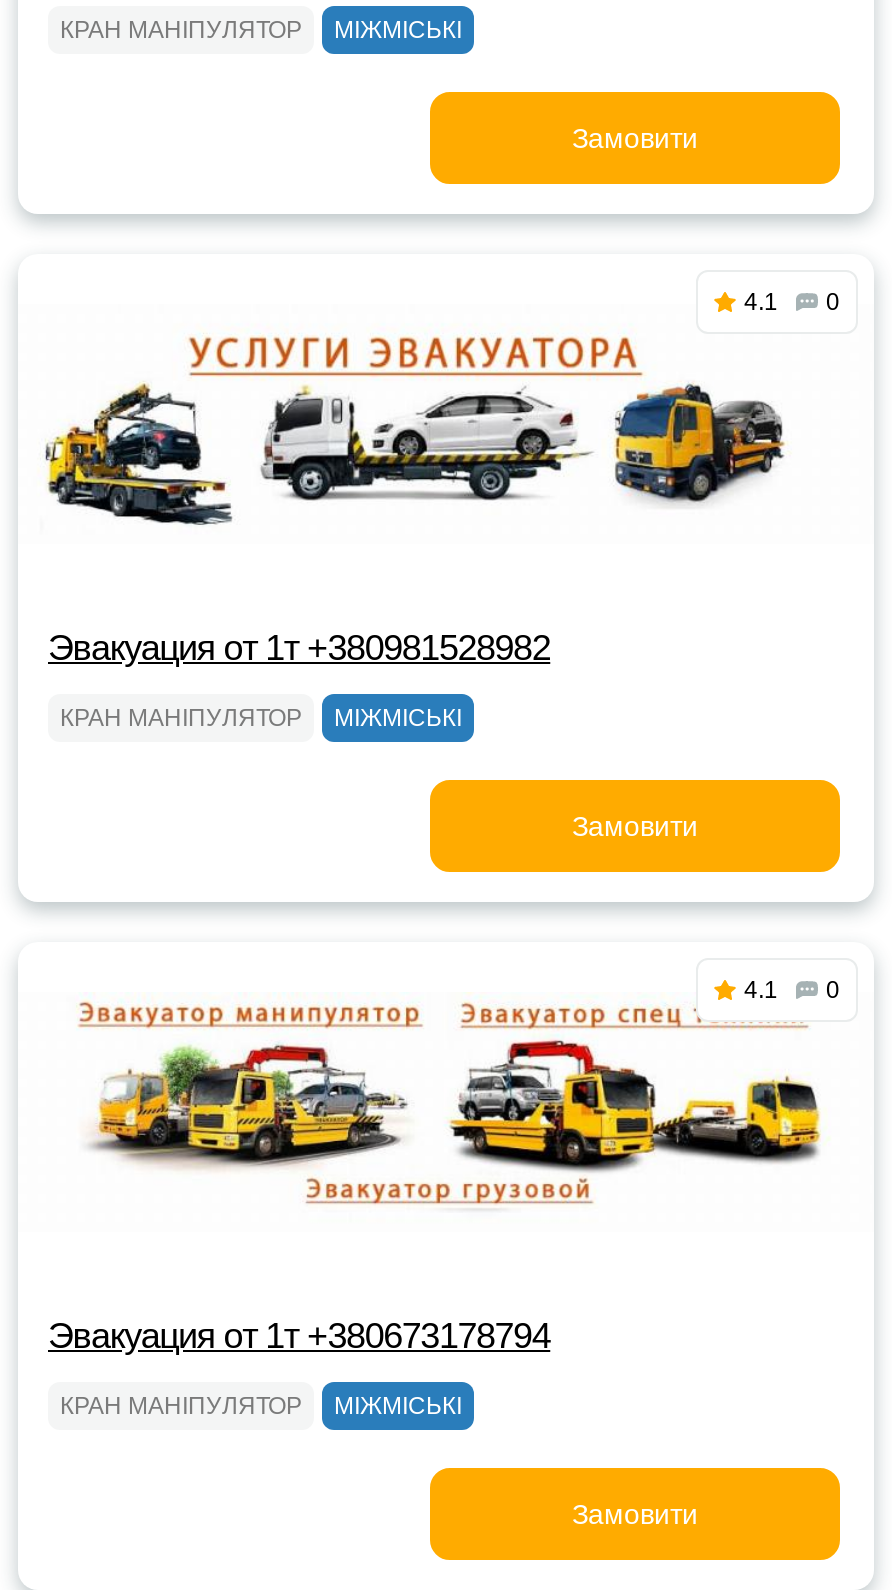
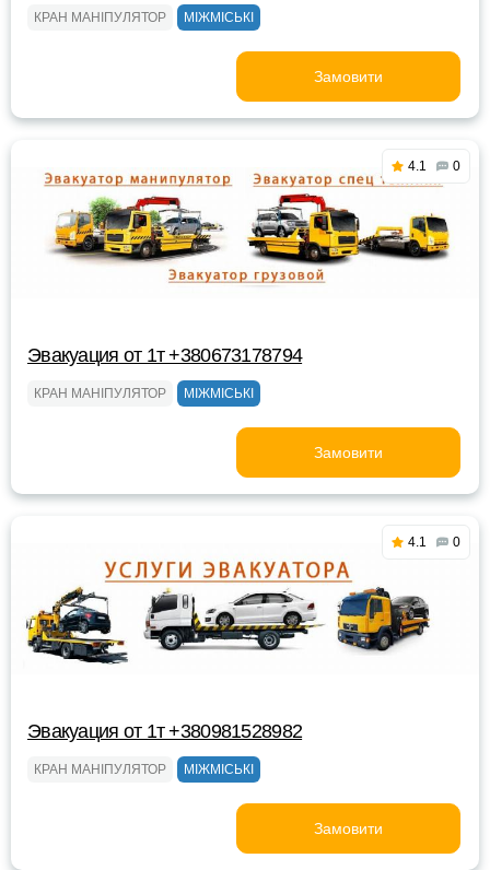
moved [44,314,820,526] -> [25,549,450,665]: [image]
moved [48,628,550,668] -> [27,720,302,742]: Эвакуация от 1т +380981528982
moved [46,1000,822,1212] -> [26,172,451,287]: [image]
moved [48,1316,550,1356] -> [27,344,302,366]: Эвакуация от 1т +380673178794

